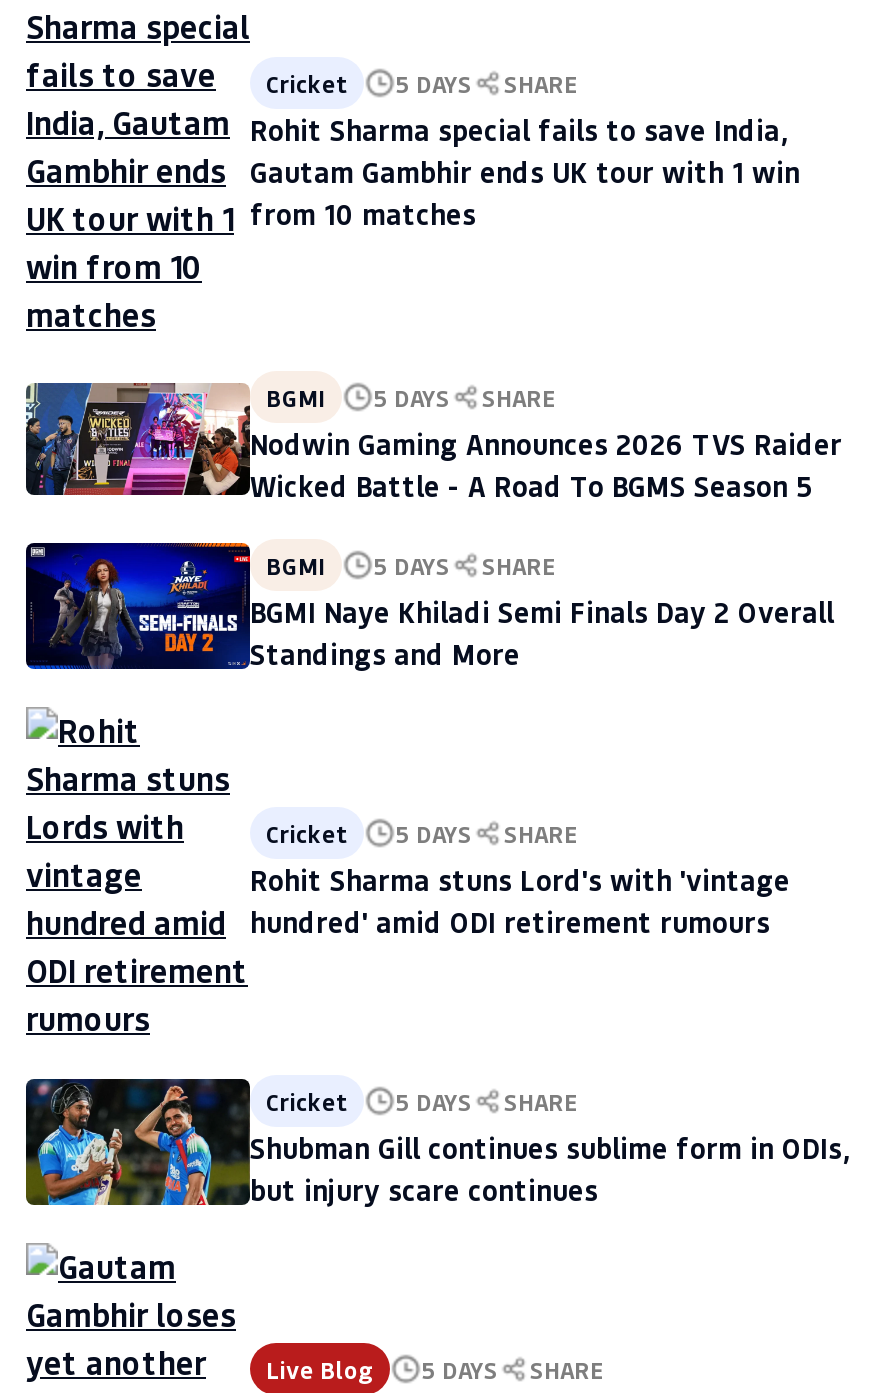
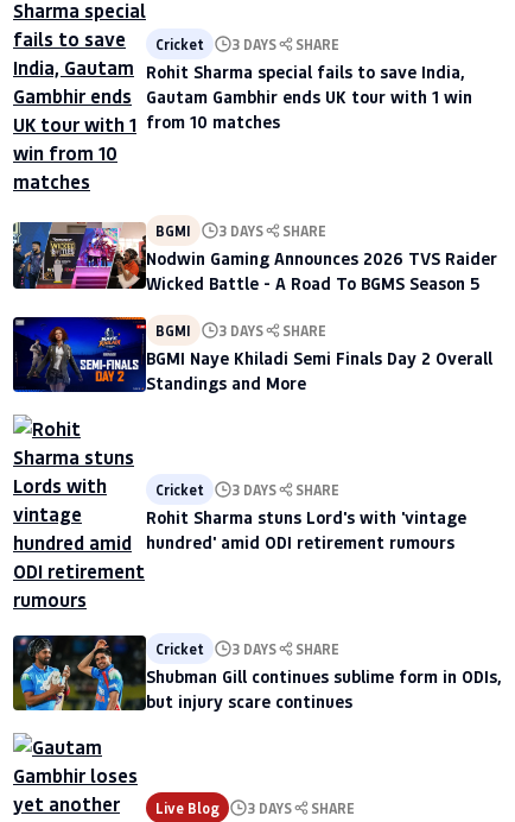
[266,68,578,100] Cricket 5 DAYS SHARE -> [155,35,339,54] Cricket 3 DAYS SHARE
[266,381,556,413] BGMI 5 DAYS SHARE -> [155,221,326,240] BGMI 3 DAYS SHARE
[266,549,556,581] BGMI 5 DAYS SHARE -> [155,321,326,340] BGMI 3 DAYS SHARE
[266,817,578,849] Cricket 5 DAYS SHARE -> [155,480,339,499] Cricket 3 DAYS SHARE
[266,1085,578,1117] Cricket 5 DAYS SHARE -> [155,639,339,658] Cricket 3 DAYS SHARE
[266,1353,604,1385] Live Blog 5 DAYS SHARE -> [155,798,355,817] Live Blog 3 DAYS SHARE

